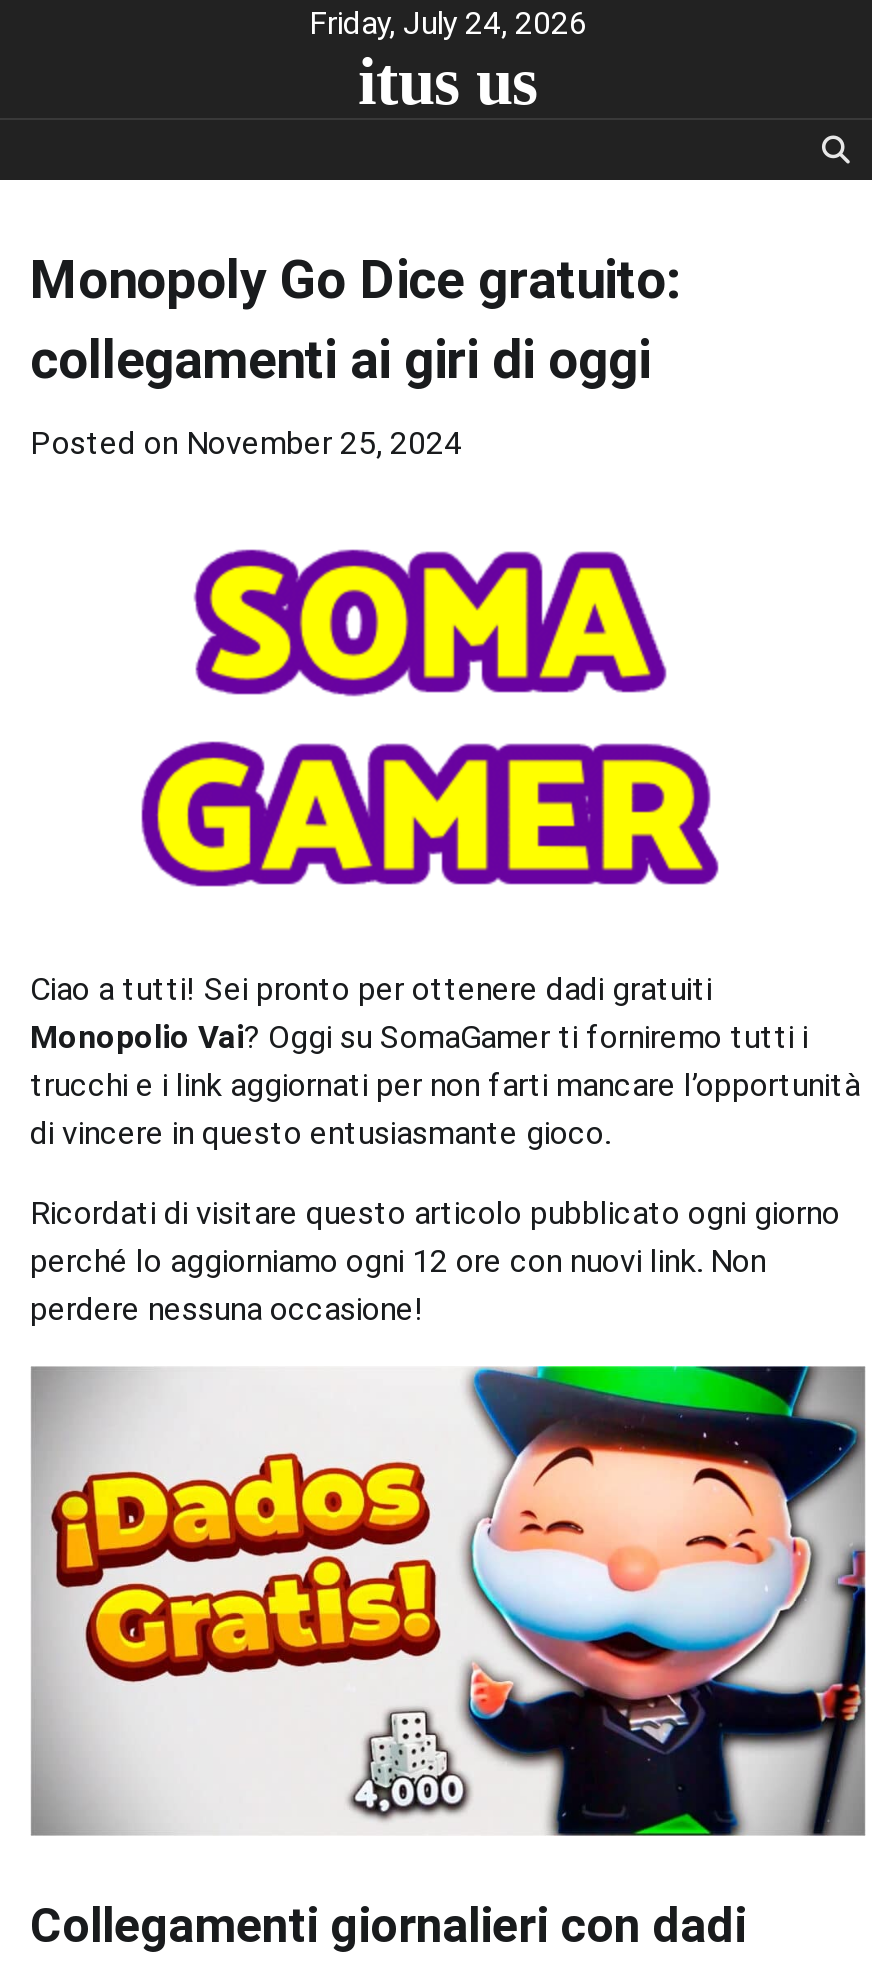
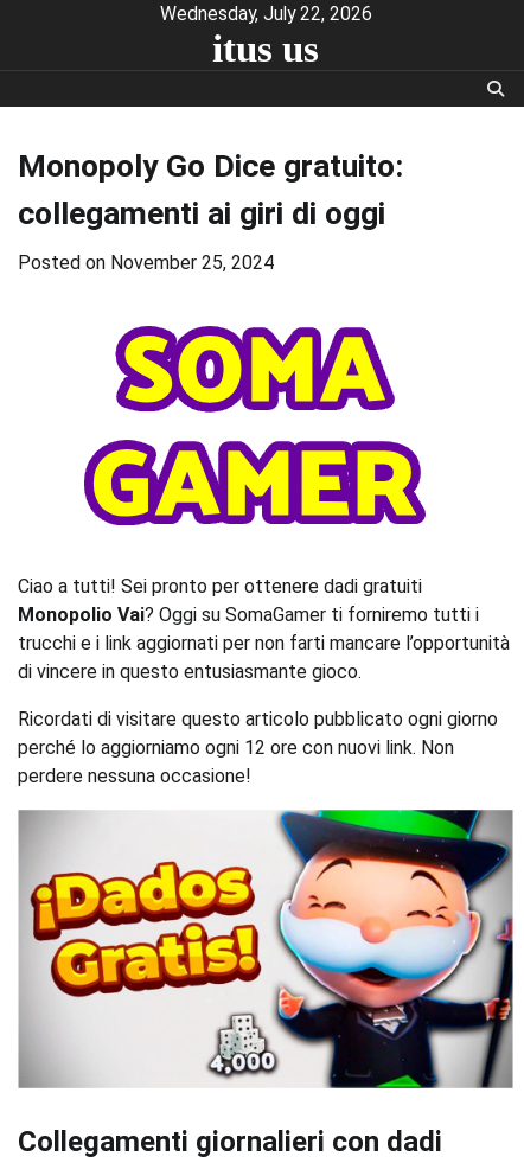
[309,4,587,42] Friday, July 24, 2026 -> [159,2,372,25] Wednesday, July 22, 2026

